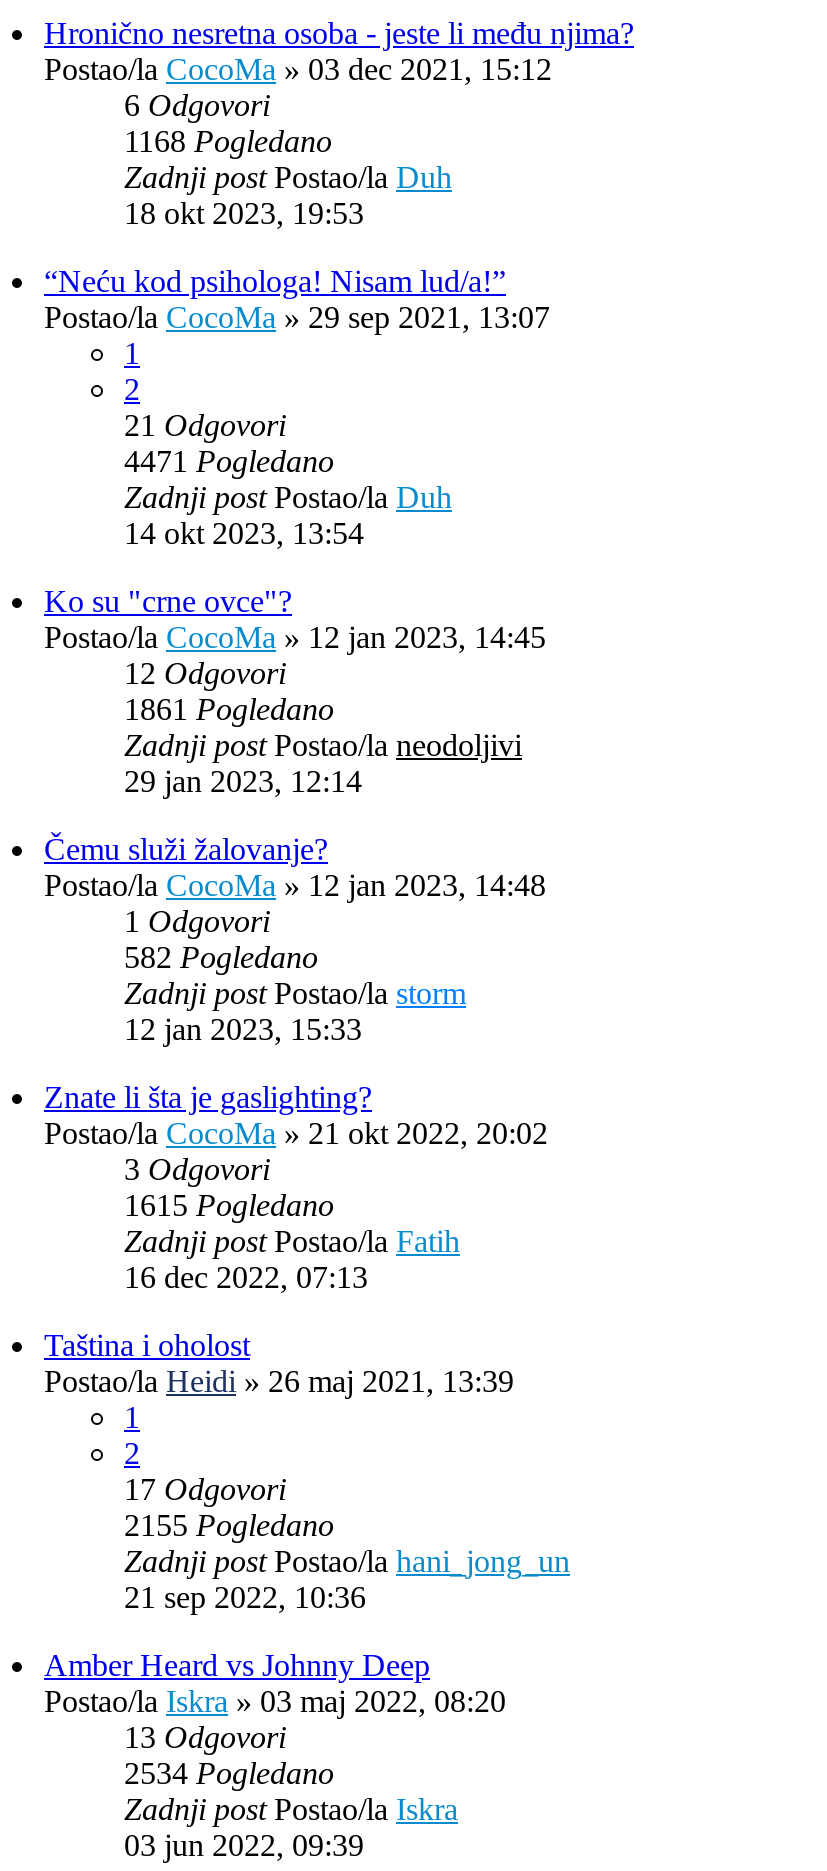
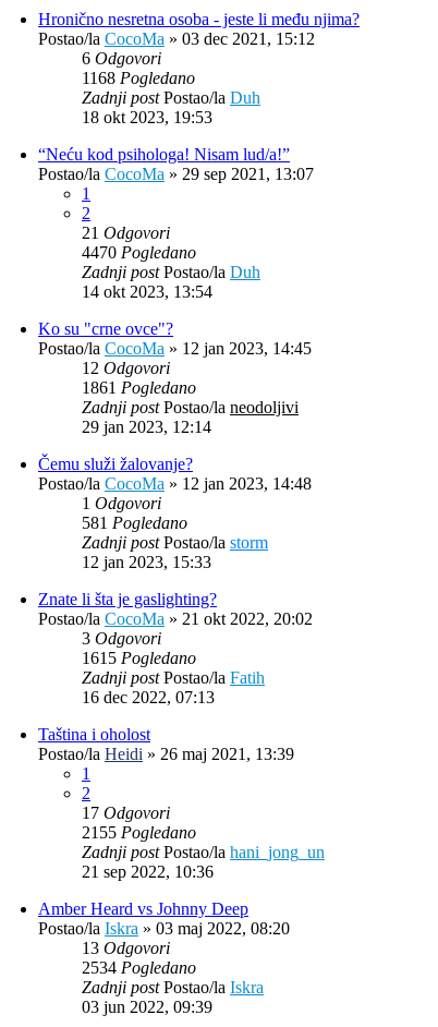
[124,444,334,478] 4471 Pogledano -> [82,243,196,262] 4470 Pogledano
[124,940,318,974] 582 Pogledano -> [82,513,187,532] 581 Pogledano

